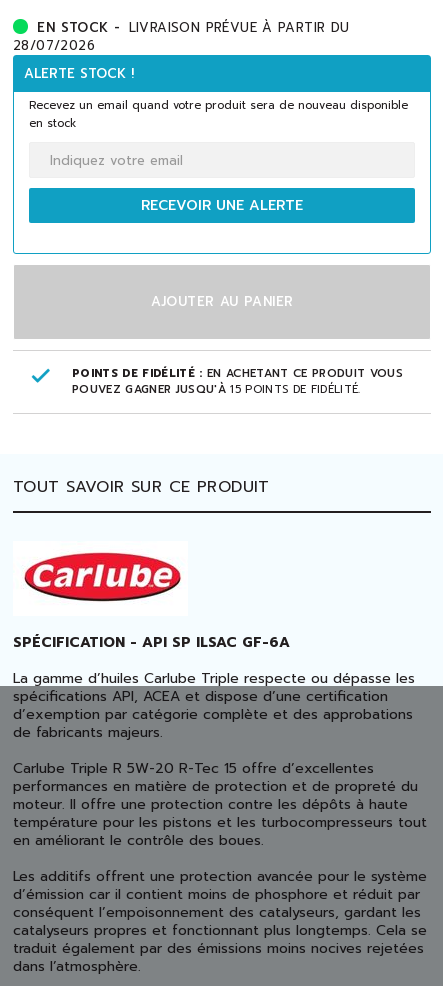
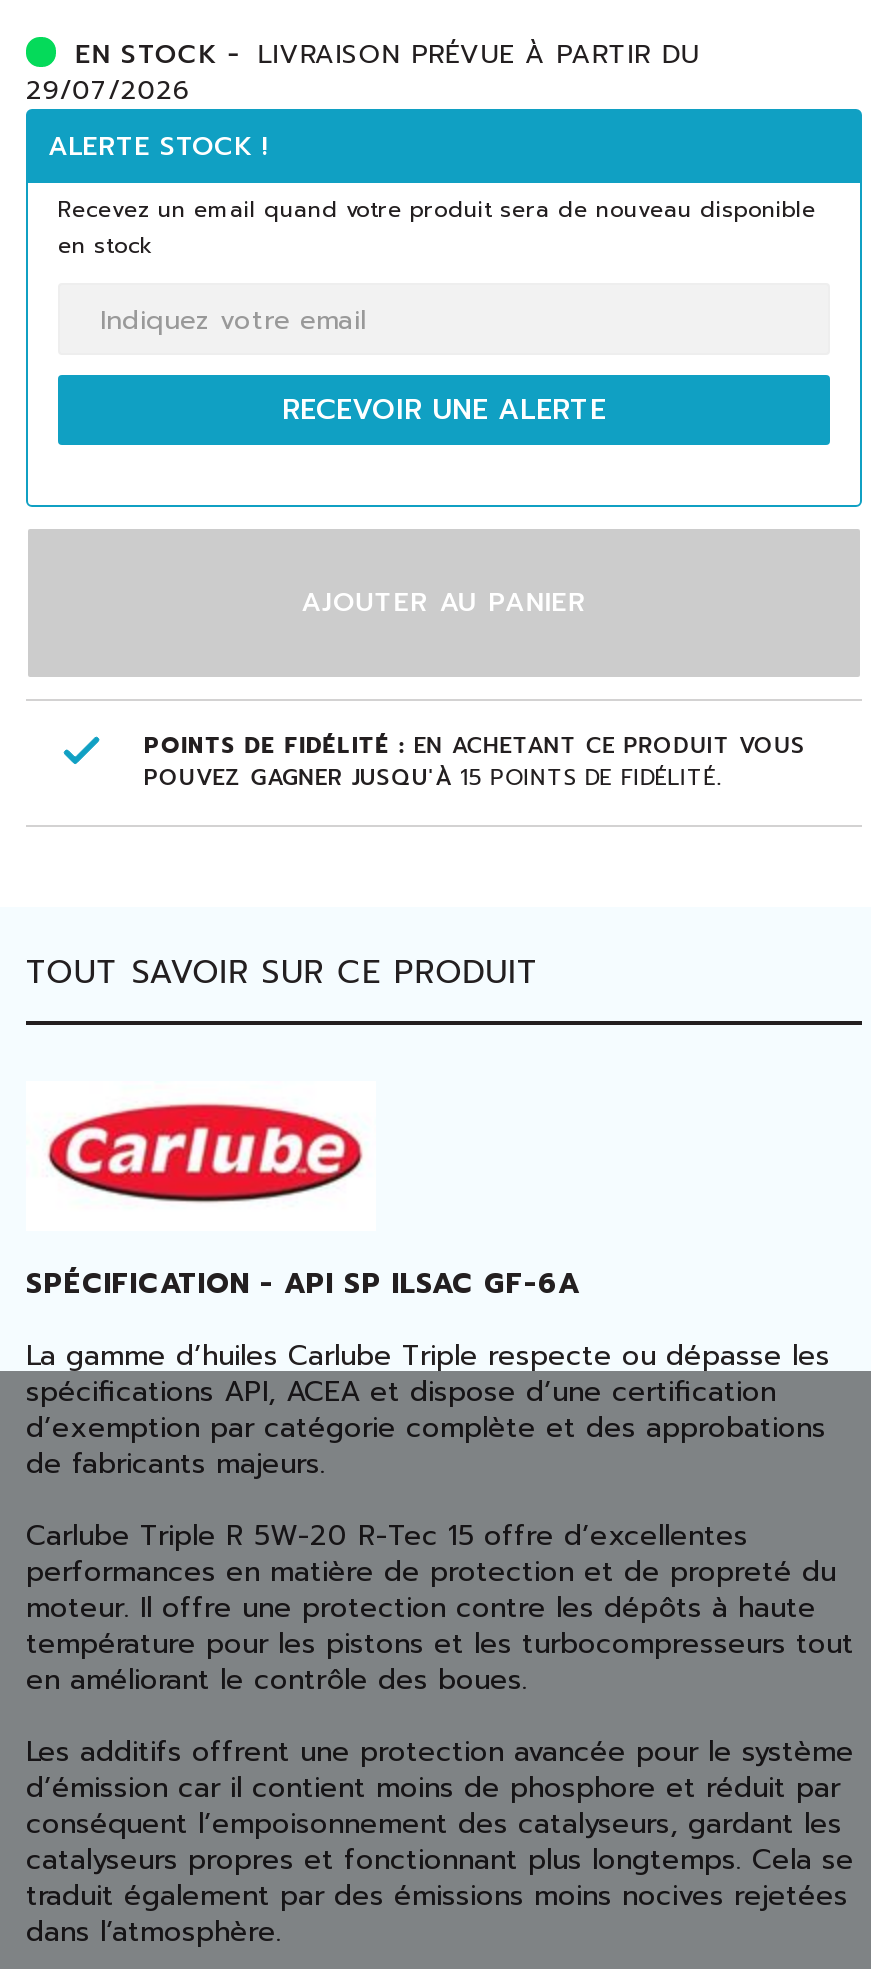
[13,36,95,55] 28/07/2026 -> [26,71,190,109] 29/07/2026

